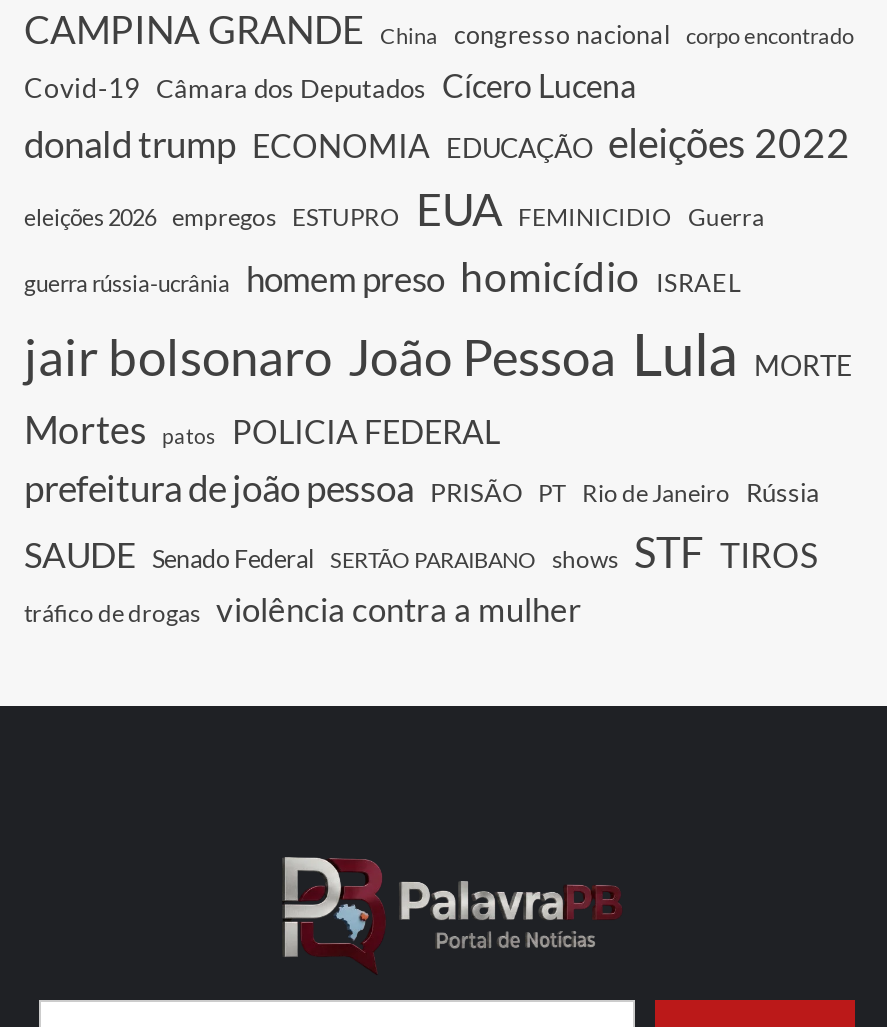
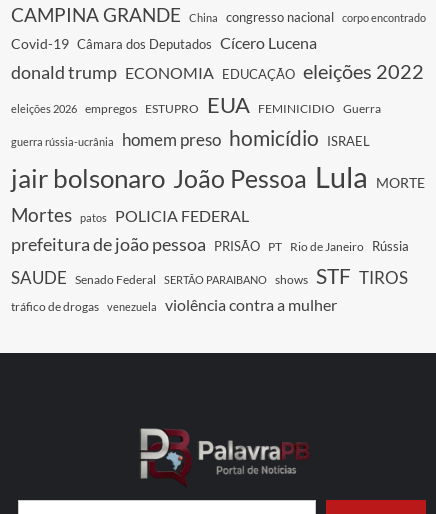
[24,590,582,630] tráfico de drogas violência contra a mulher -> [10,295,336,314] tráfico de drogas | venezuela | violência contra a mulher

